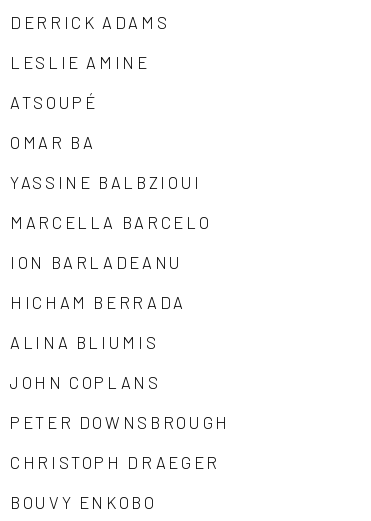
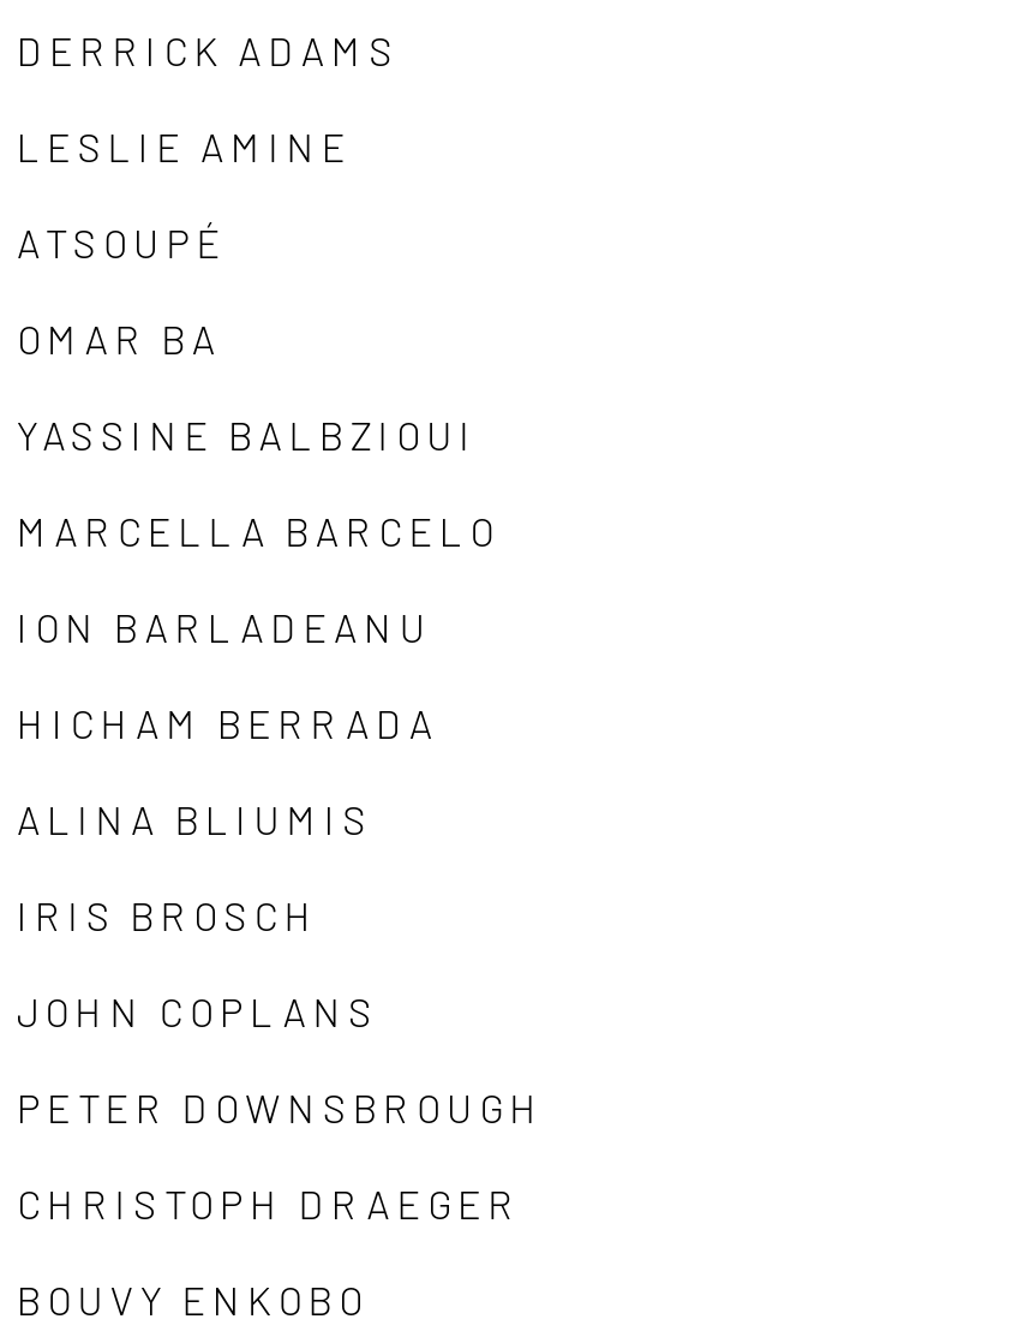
none -> [17,889,319,937] IRIS BROSCH

